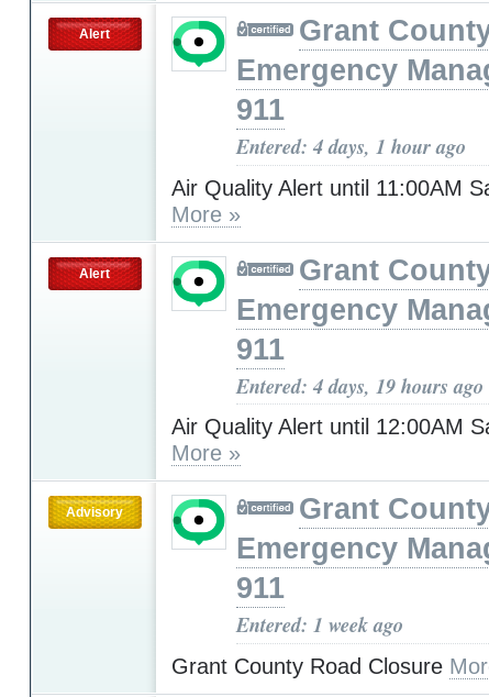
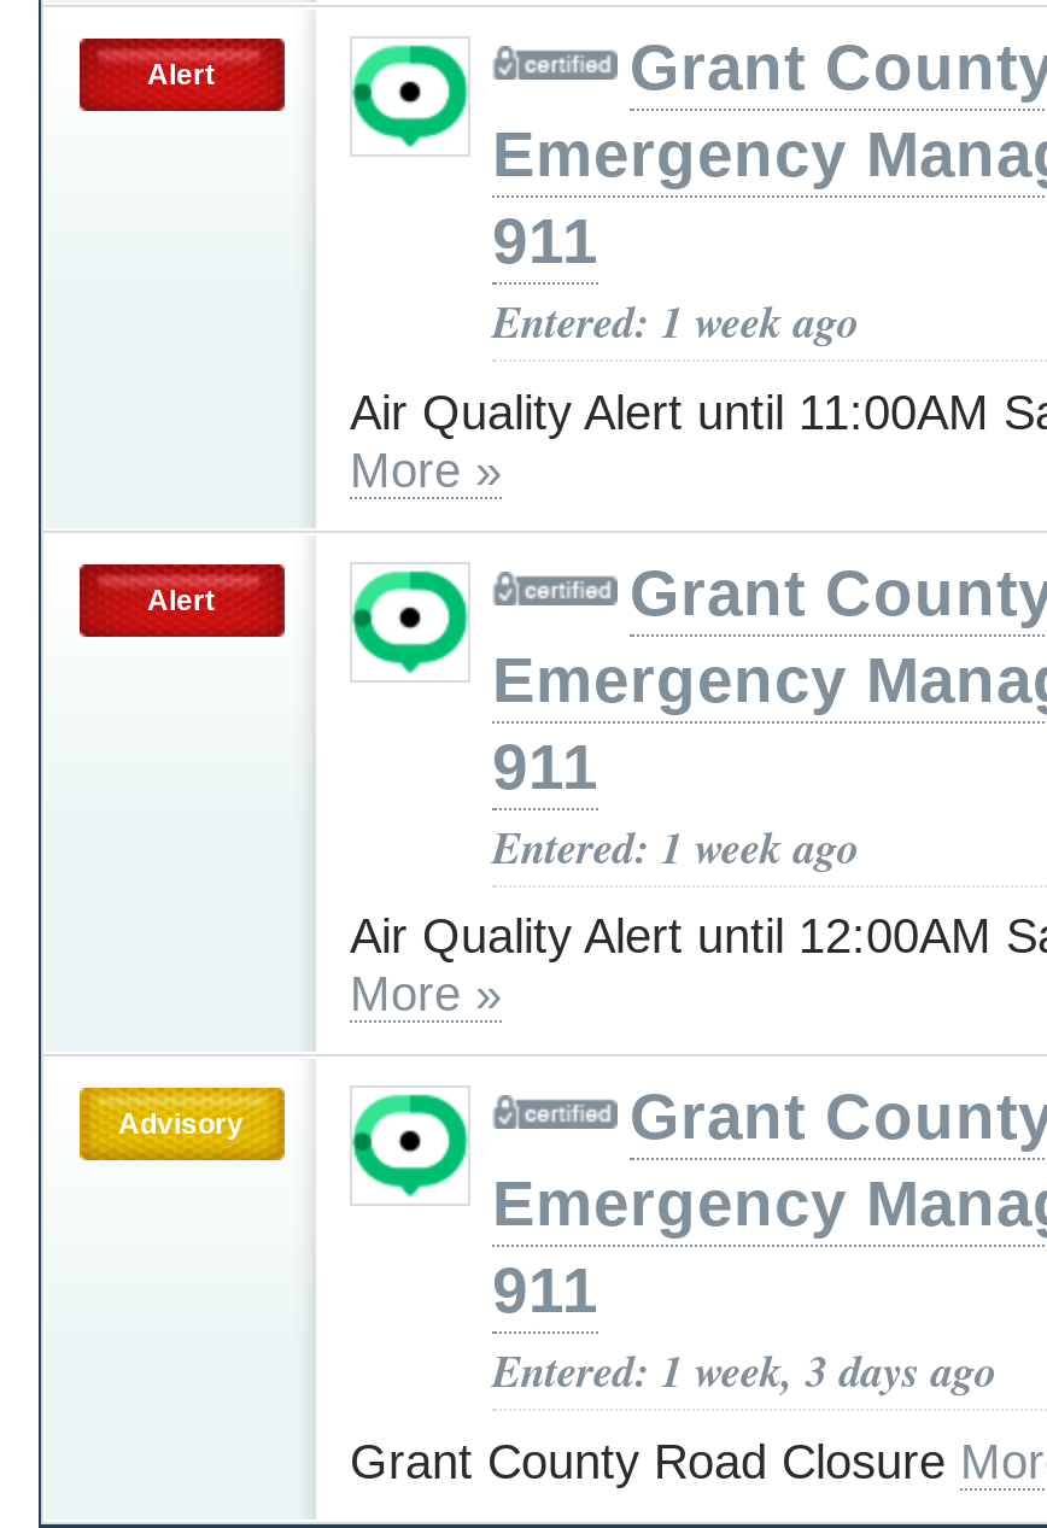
[236,132,466,161] Entered: 4 days, 1 hour ago -> [492,290,859,352] Entered: 1 week ago
[236,371,484,400] Entered: 4 days, 19 hours ago -> [492,815,859,877] Entered: 1 week ago
[236,610,403,639] Entered: 1 week ago -> [492,1339,996,1402] Entered: 1 week, 3 days ago

